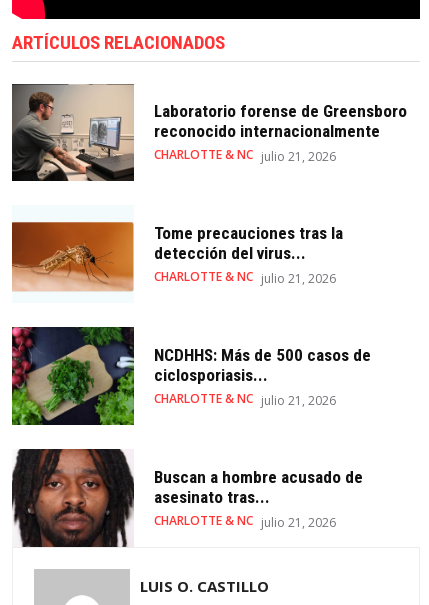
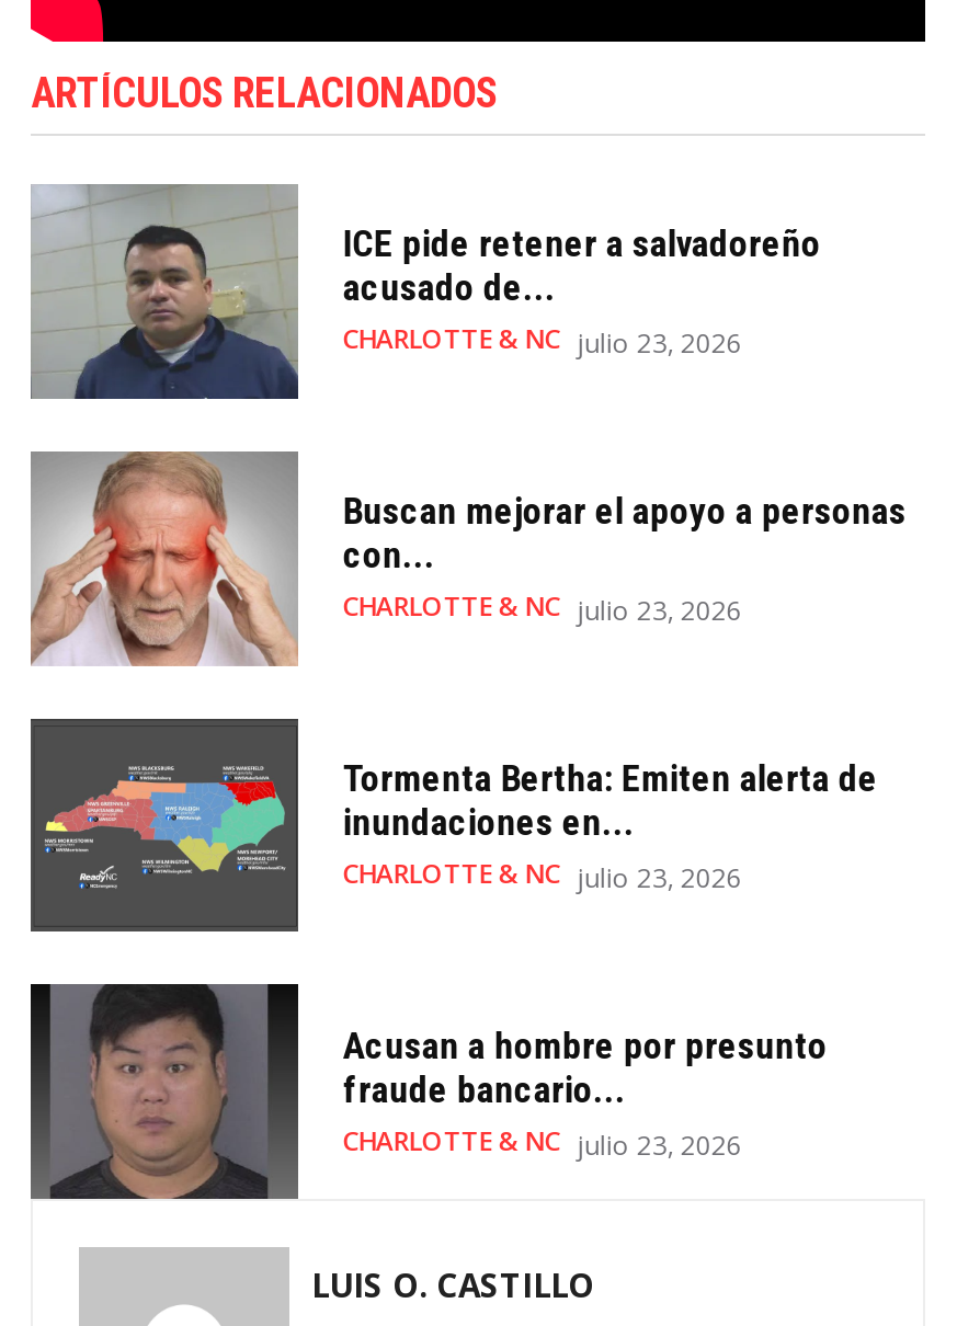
[12,84,407,182] [image] | Laboratorio forense de Greensboro | reconocido internacionalmente | CHARLOTTE & NC julio 21, 2026 -> [33,186,821,401] [image] | ICE pide retener a salvadoreño | acusado de... | CHARLOTTE & NC julio 23, 2026
[11,206,343,304] [image] | Tome precauciones tras la | detección del virus... | CHARLOTTE & NC julio 21, 2026 -> [29,449,906,668] [image] | Buscan mejorar el apoyo a personas | con... | CHARLOTTE & NC julio 23, 2026
[11,326,371,425] [image] | NCDHHS: Más de 500 casos de | ciclosporiasis... | CHARLOTTE & NC julio 21, 2026 -> [29,717,878,931] [image] | Tormenta Bertha: Emiten alerta de | inundaciones en... | CHARLOTTE & NC julio 23, 2026
[12,448,363,547] [image] | Buscan a hombre acusado de | asesinato tras... | CHARLOTTE & NC julio 21, 2026 -> [29,982,827,1201] [image] | Acusan a hombre por presunto | fraude bancario... | CHARLOTTE & NC julio 23, 2026

